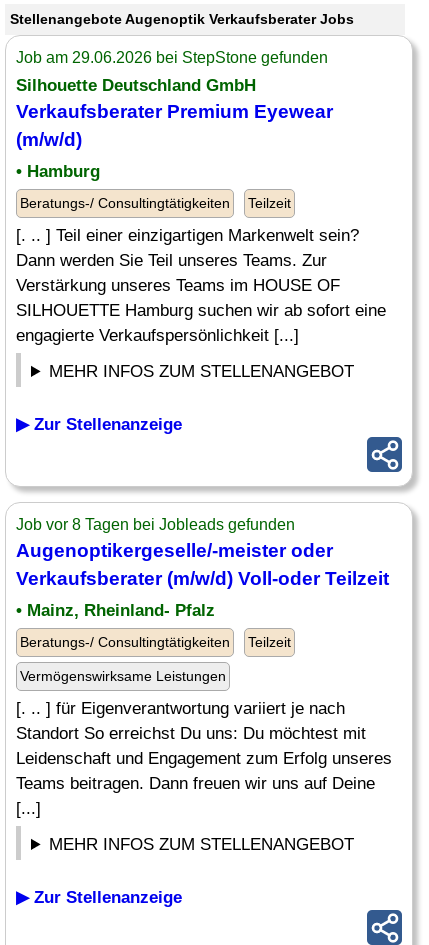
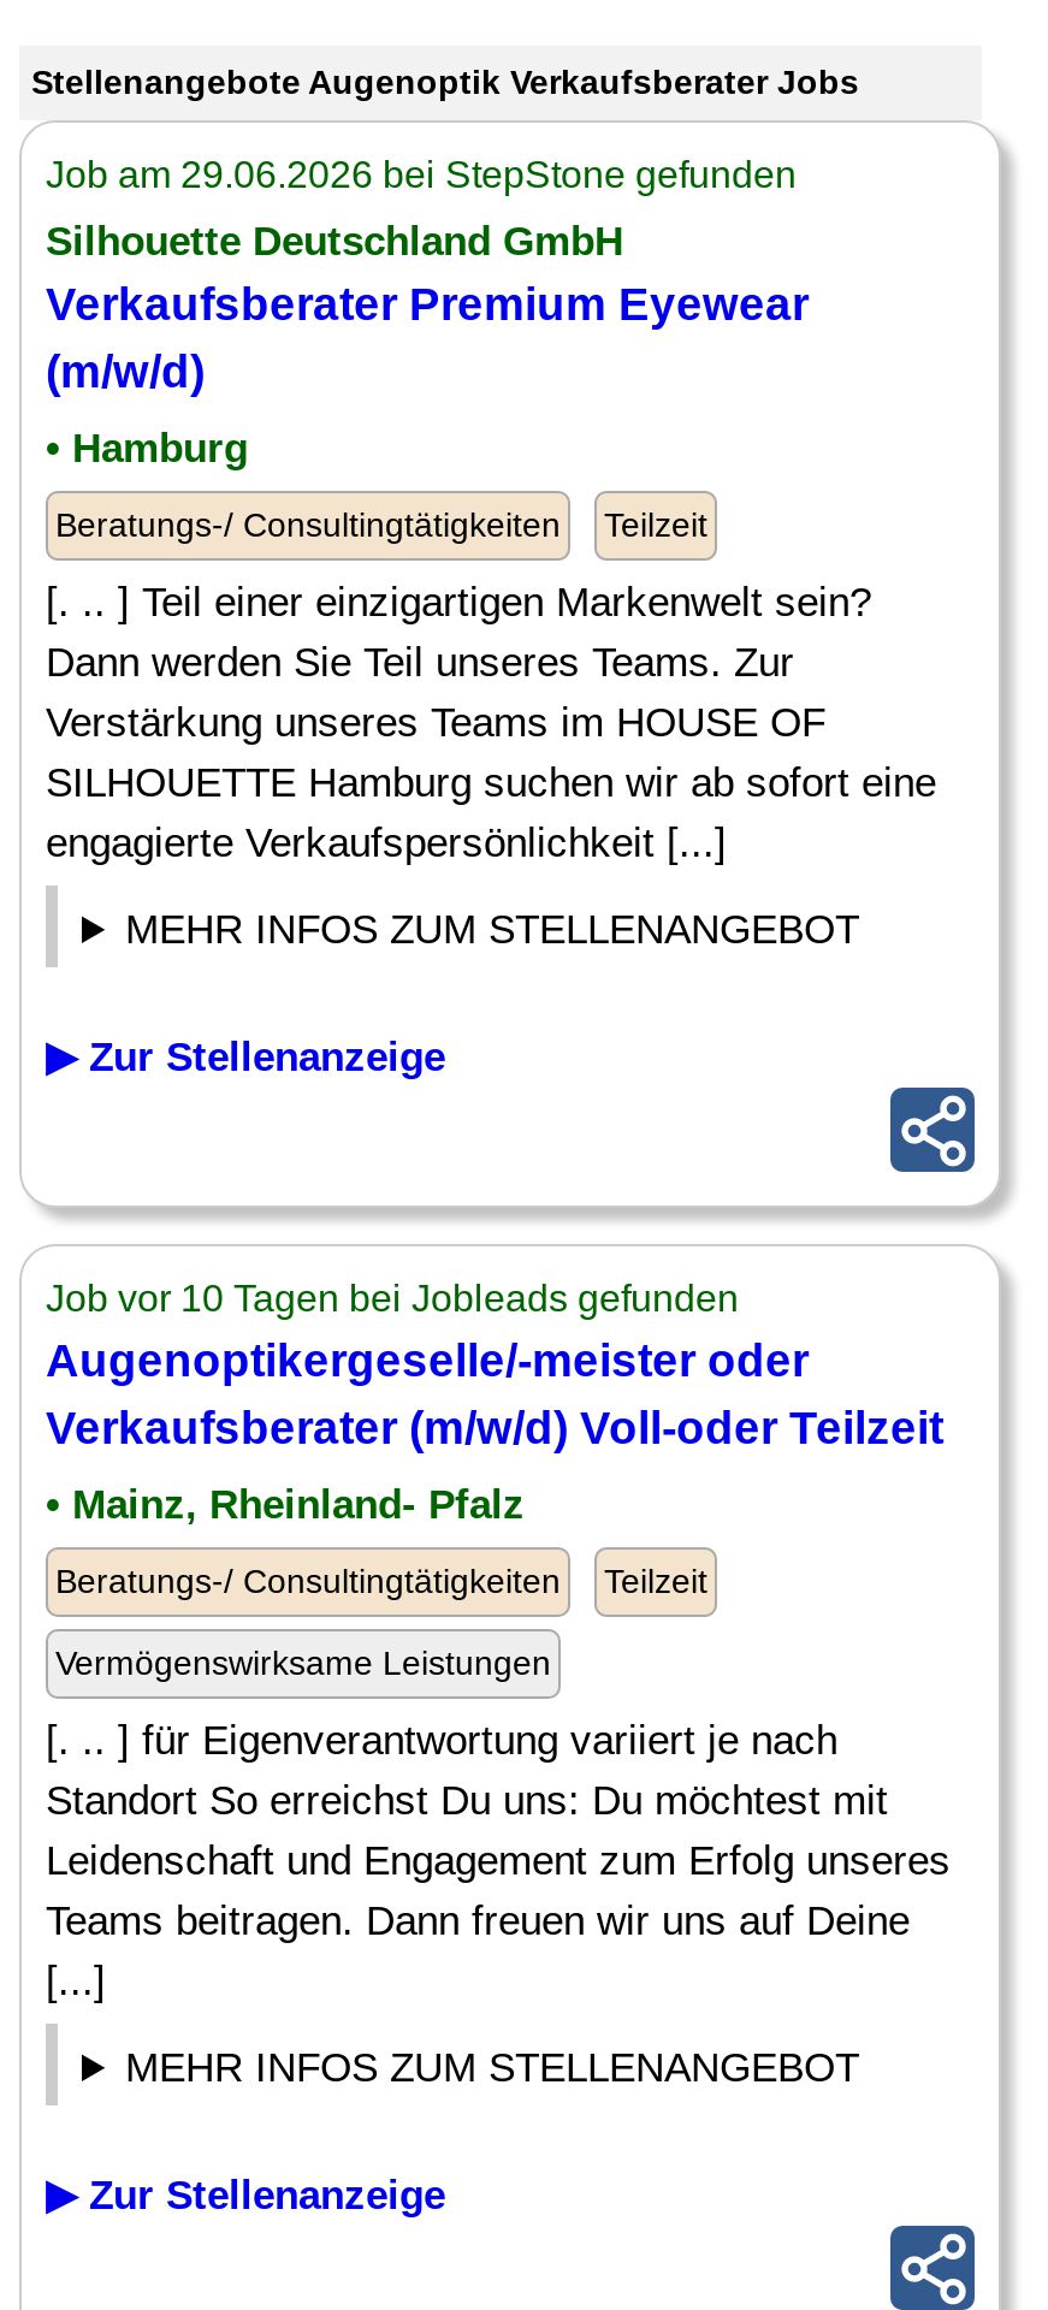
[16,516,295,533] Job vor 8 Tagen bei Jobleads gefunden -> [46,1278,739,1319] Job vor 10 Tagen bei Jobleads gefunden

